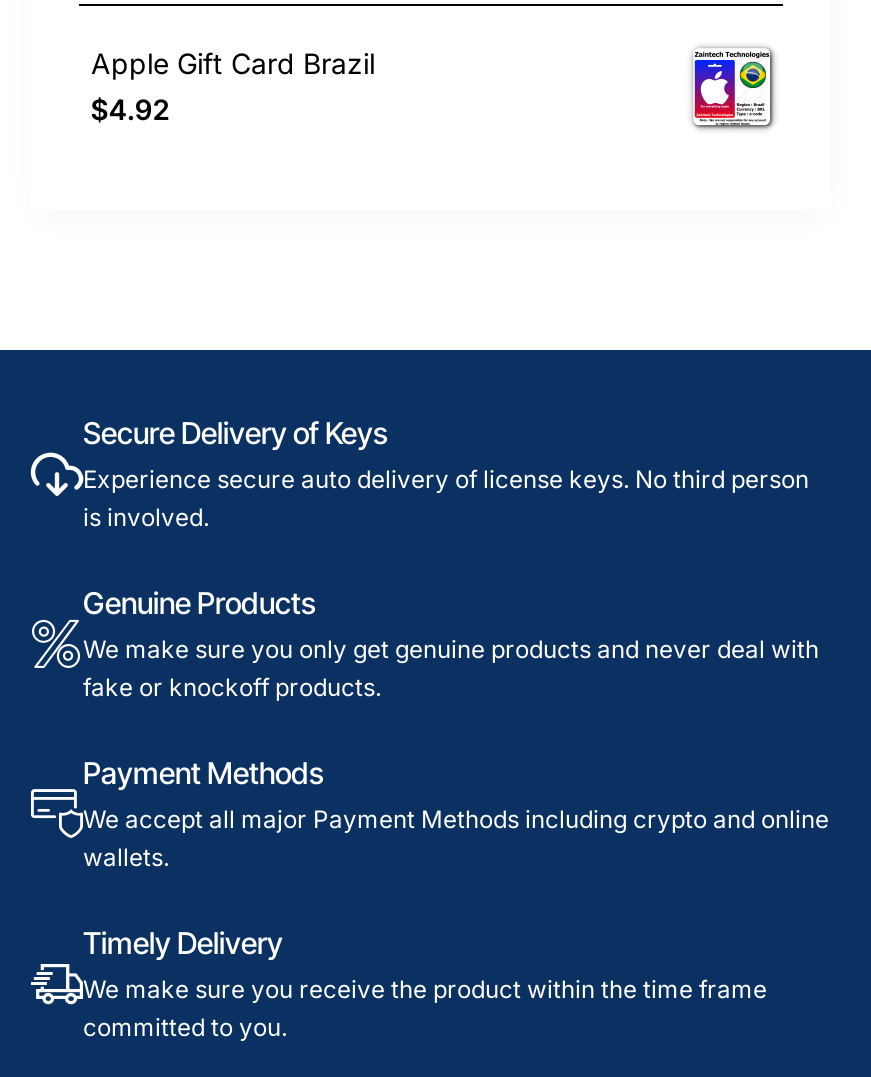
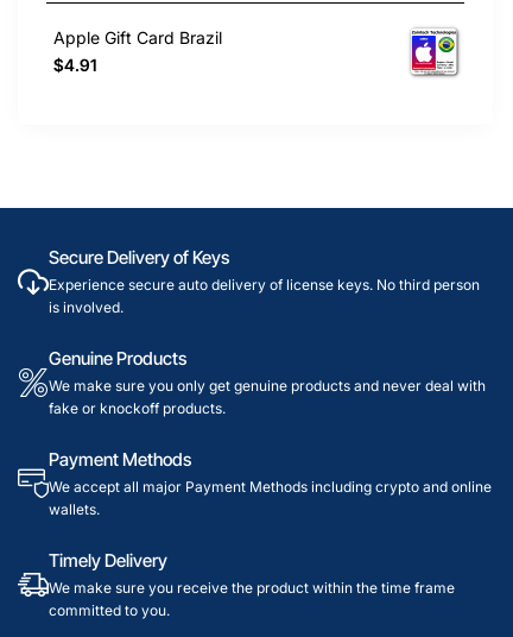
[91,93,169,127] $4.92 -> [53,55,96,75] $4.91

